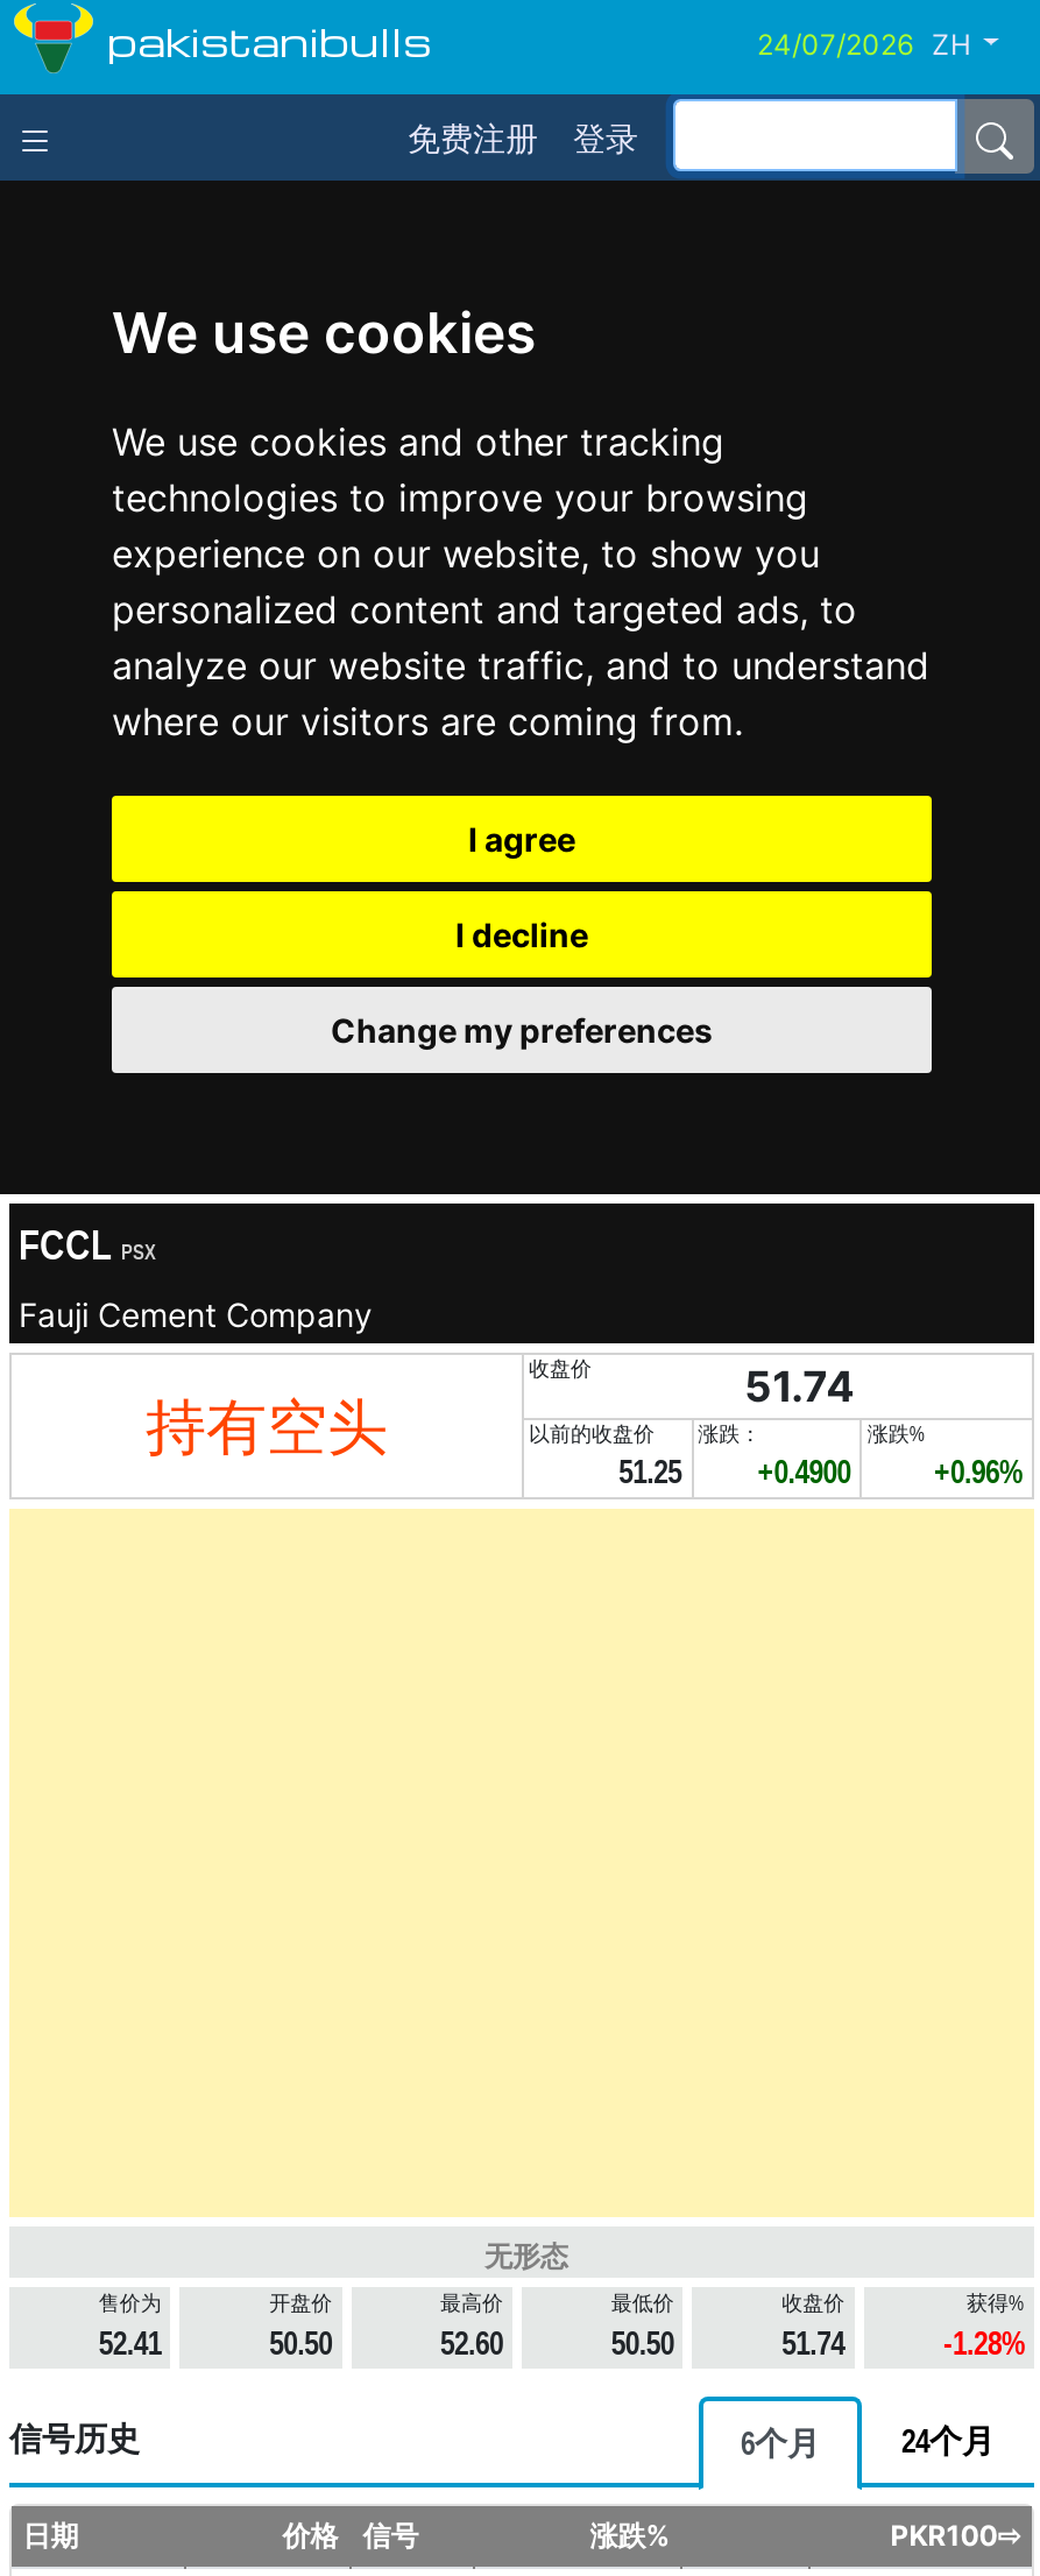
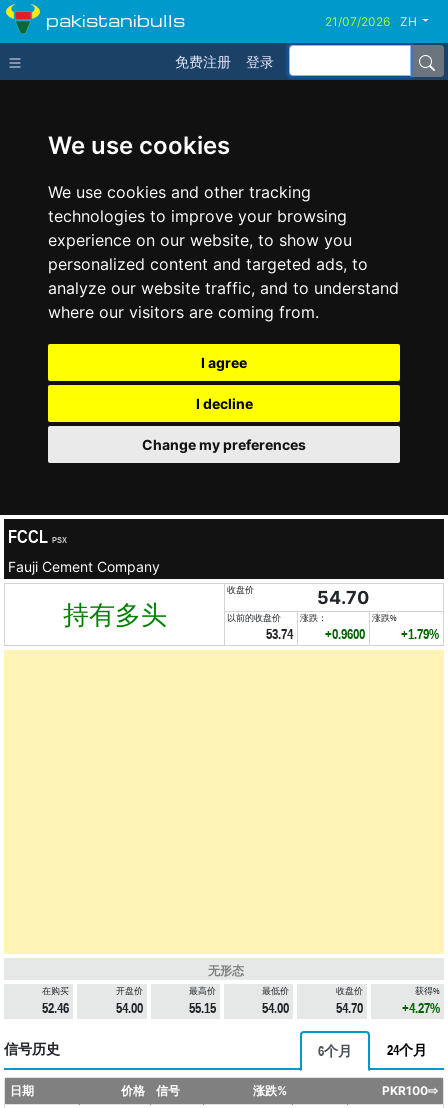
[744,1362,854,1411] 51.74 -> [317,587,369,608] 54.70
[146,1390,388,1462] 持有空头 -> [62,599,166,630] 持有多头
[619,1453,682,1490] 51.25 -> [266,626,293,642] 53.74
[758,1453,851,1490] +0.4900 -> [325,626,365,642] +0.9600
[934,1453,1023,1490] +0.96% -> [401,626,439,642] +1.79%
[99,2292,161,2362] 售价为 | 52.41 -> [42,986,69,1016] 在购买 | 52.46
[269,2324,332,2362] 50.50 -> [116,1000,143,1016] 54.00
[440,2324,503,2362] 52.60 -> [189,1000,216,1016] 55.15
[611,2324,674,2362] 50.50 -> [262,1000,289,1016] 54.00
[782,2324,845,2362] 51.74 -> [336,1000,363,1016] 54.70
[943,2324,1025,2362] -1.28% -> [402,1000,440,1016] +4.27%

